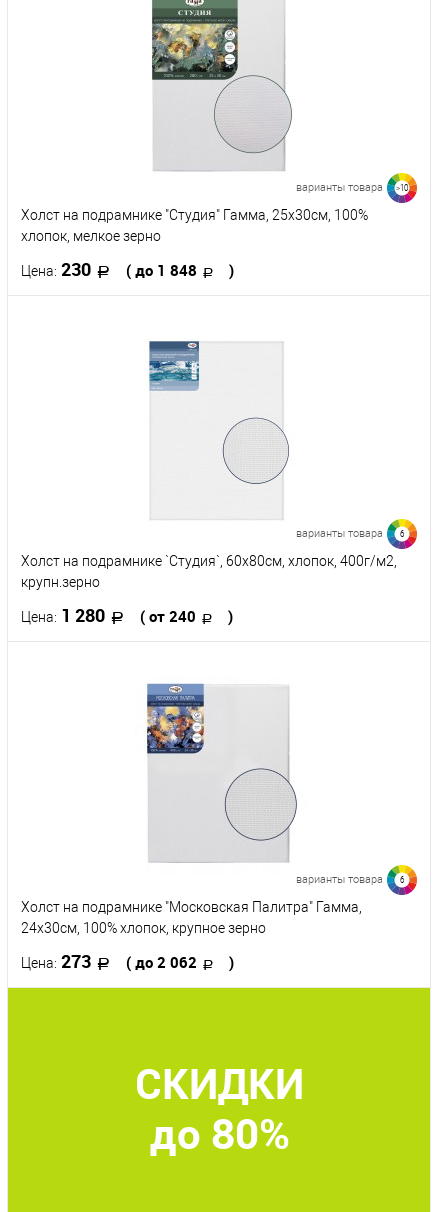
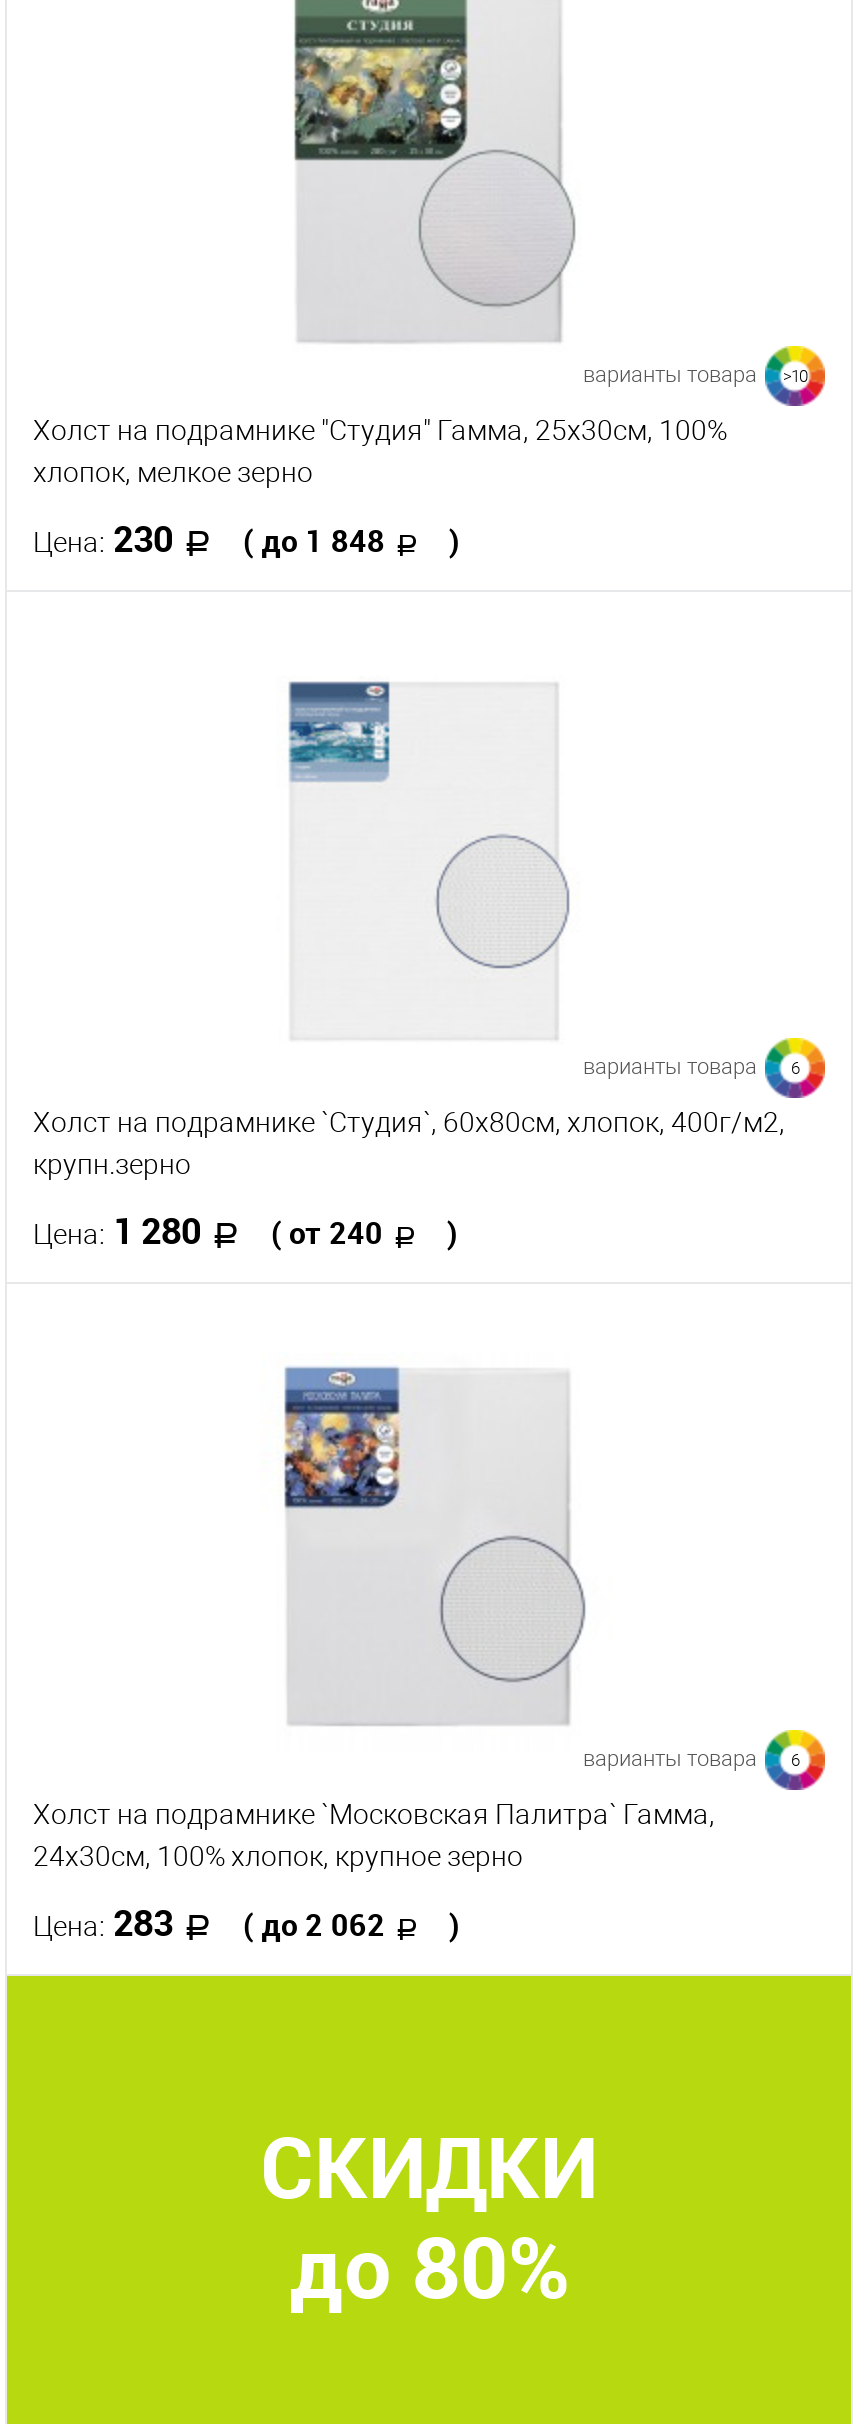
[21,899,362,915] Холст на подрамнике "Московская Палитра" Гамма, -> [33,1798,715,1830] Холст на подрамнике `Московская Палитра` Гамма,
[21,949,95,973] Цена: 273 -> [33,1898,181,1946] Цена: 283

